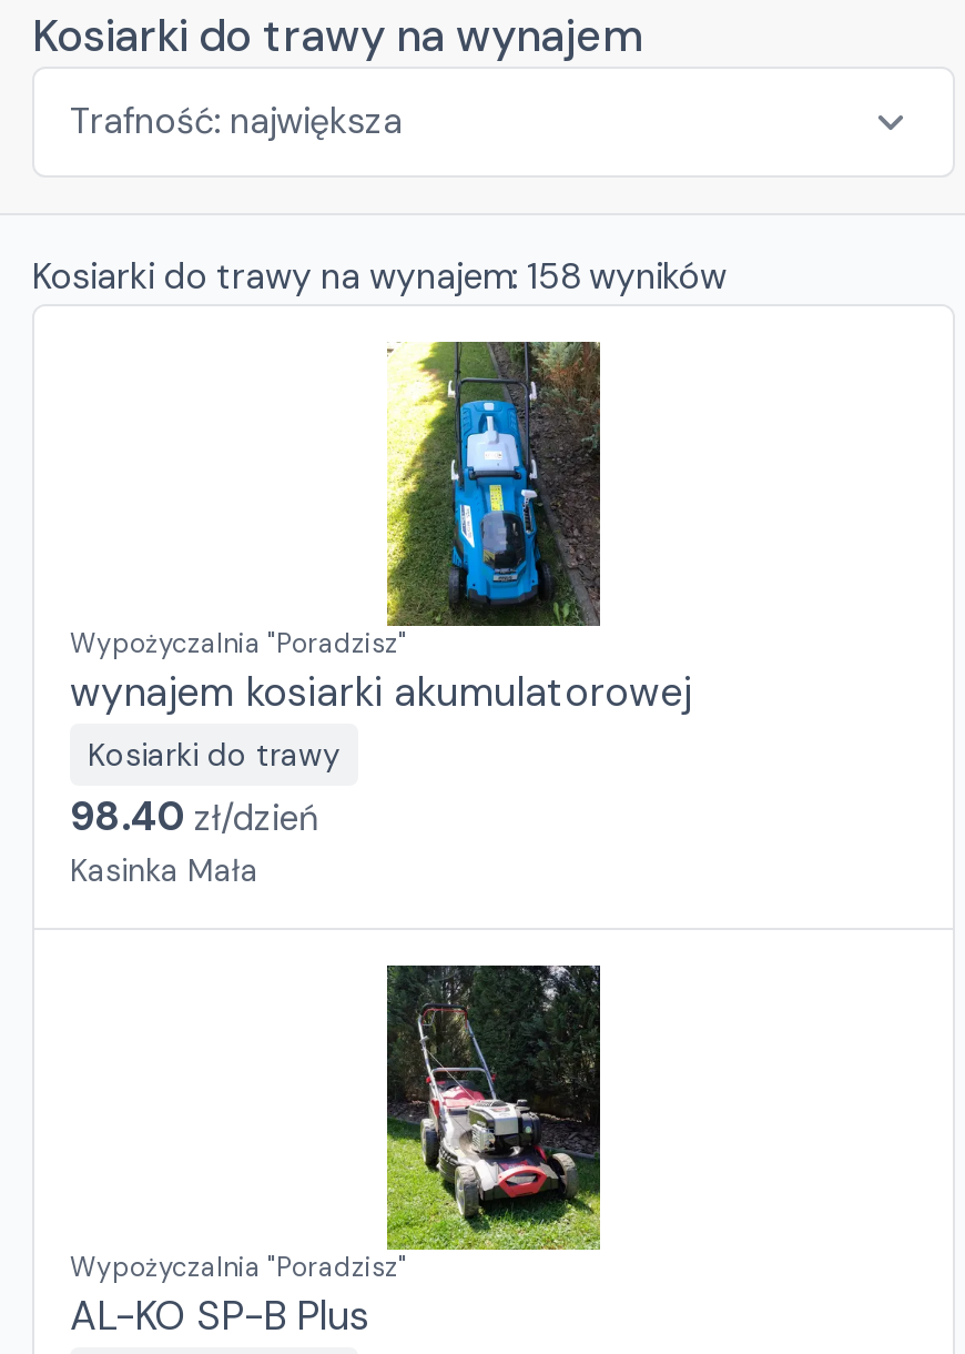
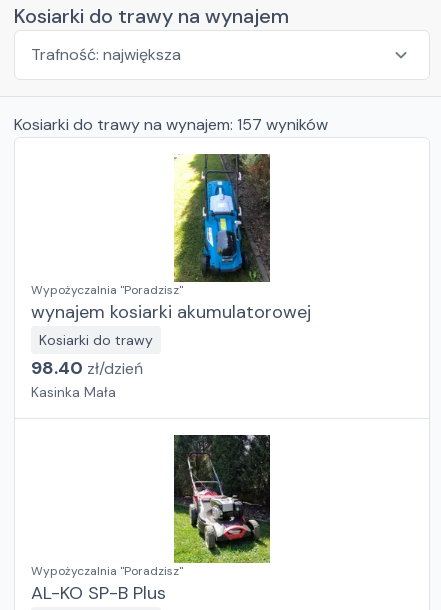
[32,253,727,300] Kosiarki do trawy na wynajem: 158 wyników -> [14,114,328,135] Kosiarki do trawy na wynajem: 157 wyników

